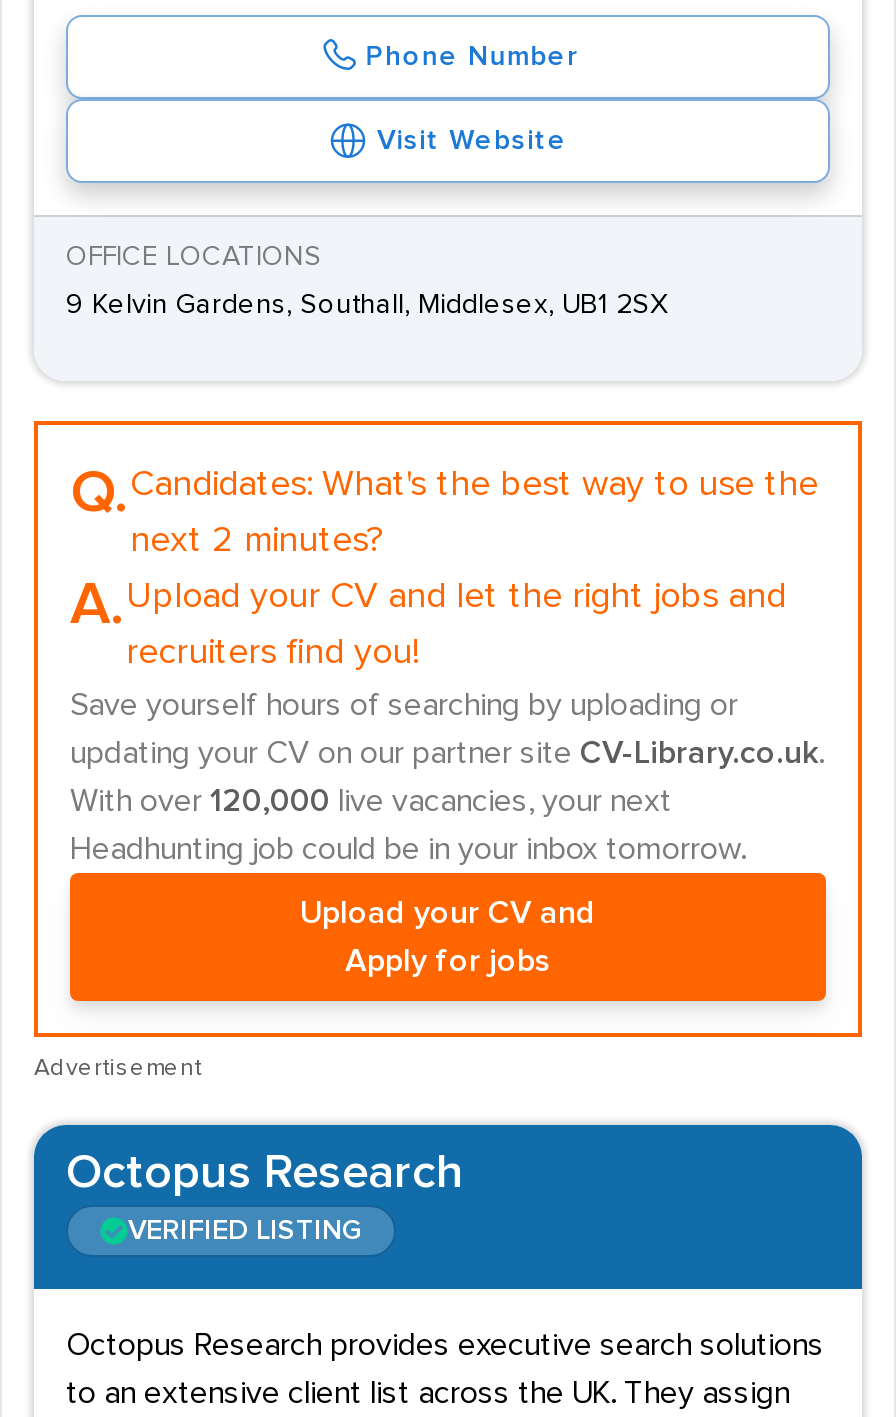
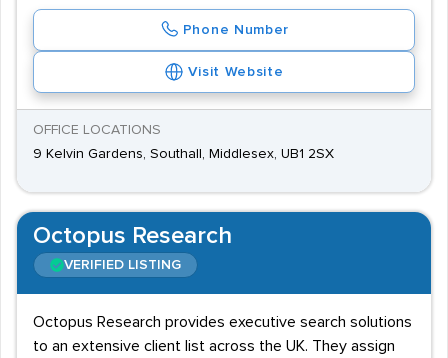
[32,419,864,1081] [image] | Q.Candidates:What's the best way to use the | next 2 minutes? | A.Upload your CV and let the right jobs and | recruiters find you! | Save yourself hours of searching by uploading or | updating your CV on our partner site CV-Library.co.uk. | With over 120,000 live vacancies, your next | Headhunting job could be in your inbox tomorrow. | Upload your CV and | Apply for jobs | Advertisement -> none

